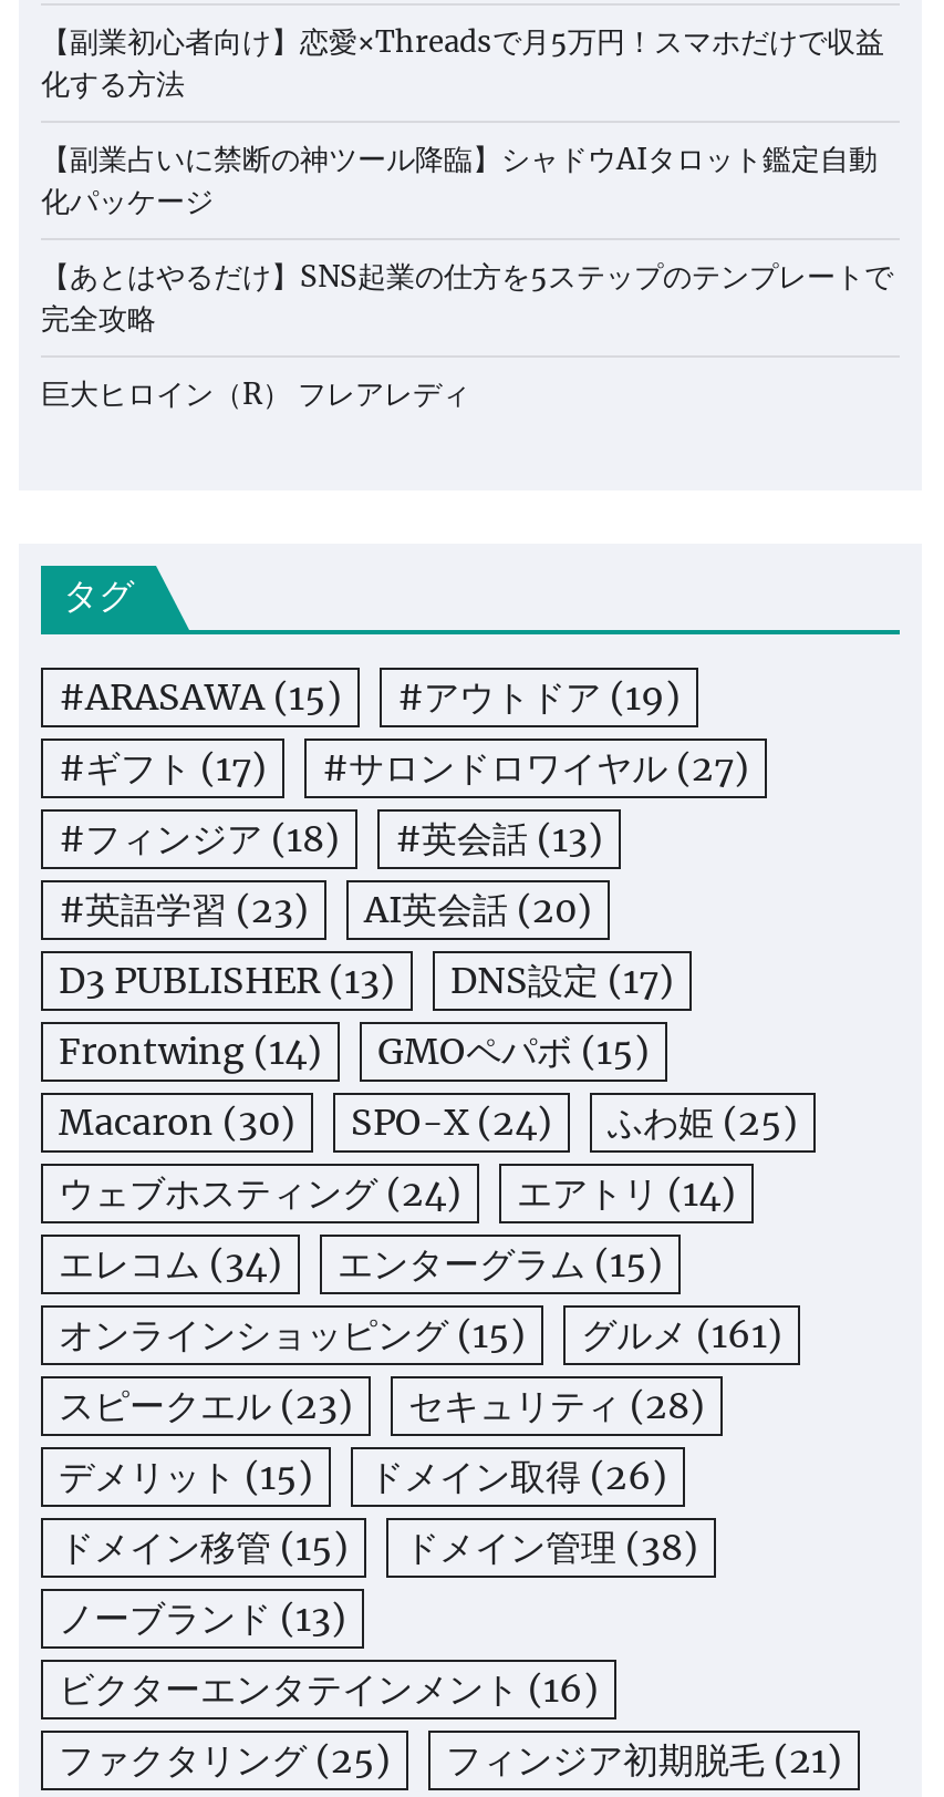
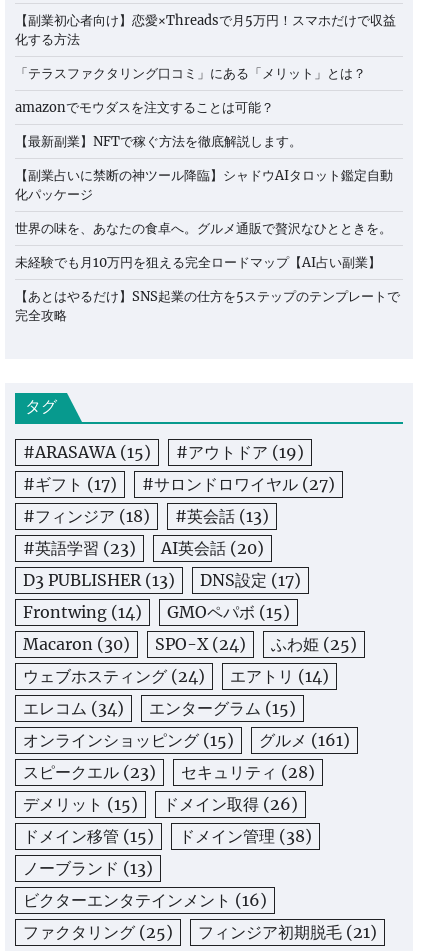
none -> [15,65,366,150] 「テラスファクタリング口コミ」にある「メリット」とは？ | amazonでモウダスを注文することは可能？ | 【最新副業】NFTで稼ぐ方法を徹底解説します。
none -> [15,220,392,271] 世界の味を、あなたの食卓へ。グルメ通販で贅沢なひとときを。 | 未経験でも月10万円を狙える完全ロードマップ【AI占い副業】
moved [41,258,893,338] -> [15,288,400,324]: 【あとはやるだけ】SNS起業の仕方を5ステップのテンプレートで | 完全攻略
[41,376,470,413] 巨大ヒロイン（R） フレアレディ -> none

